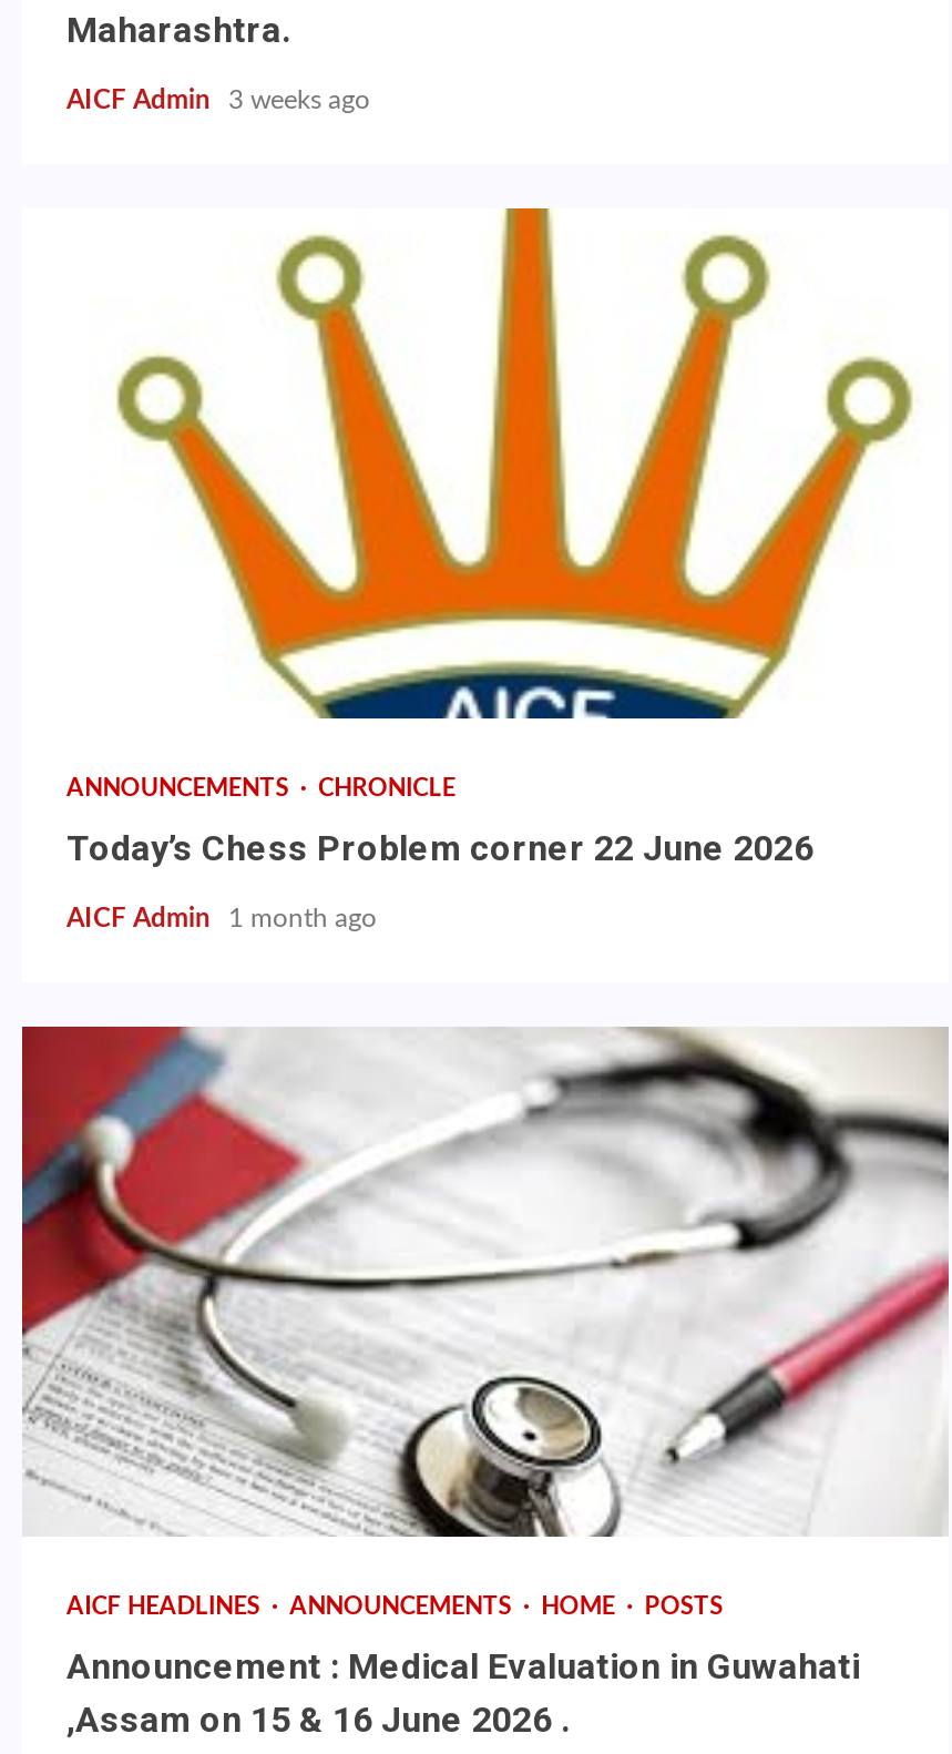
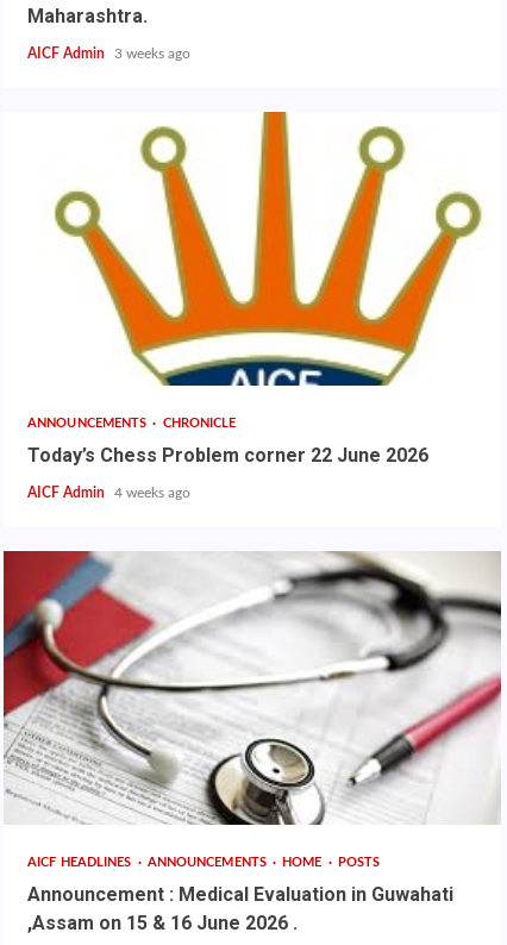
[66,904,377,930] AICF Admin 1 month ago -> [27,485,190,499] AICF Admin 4 weeks ago

